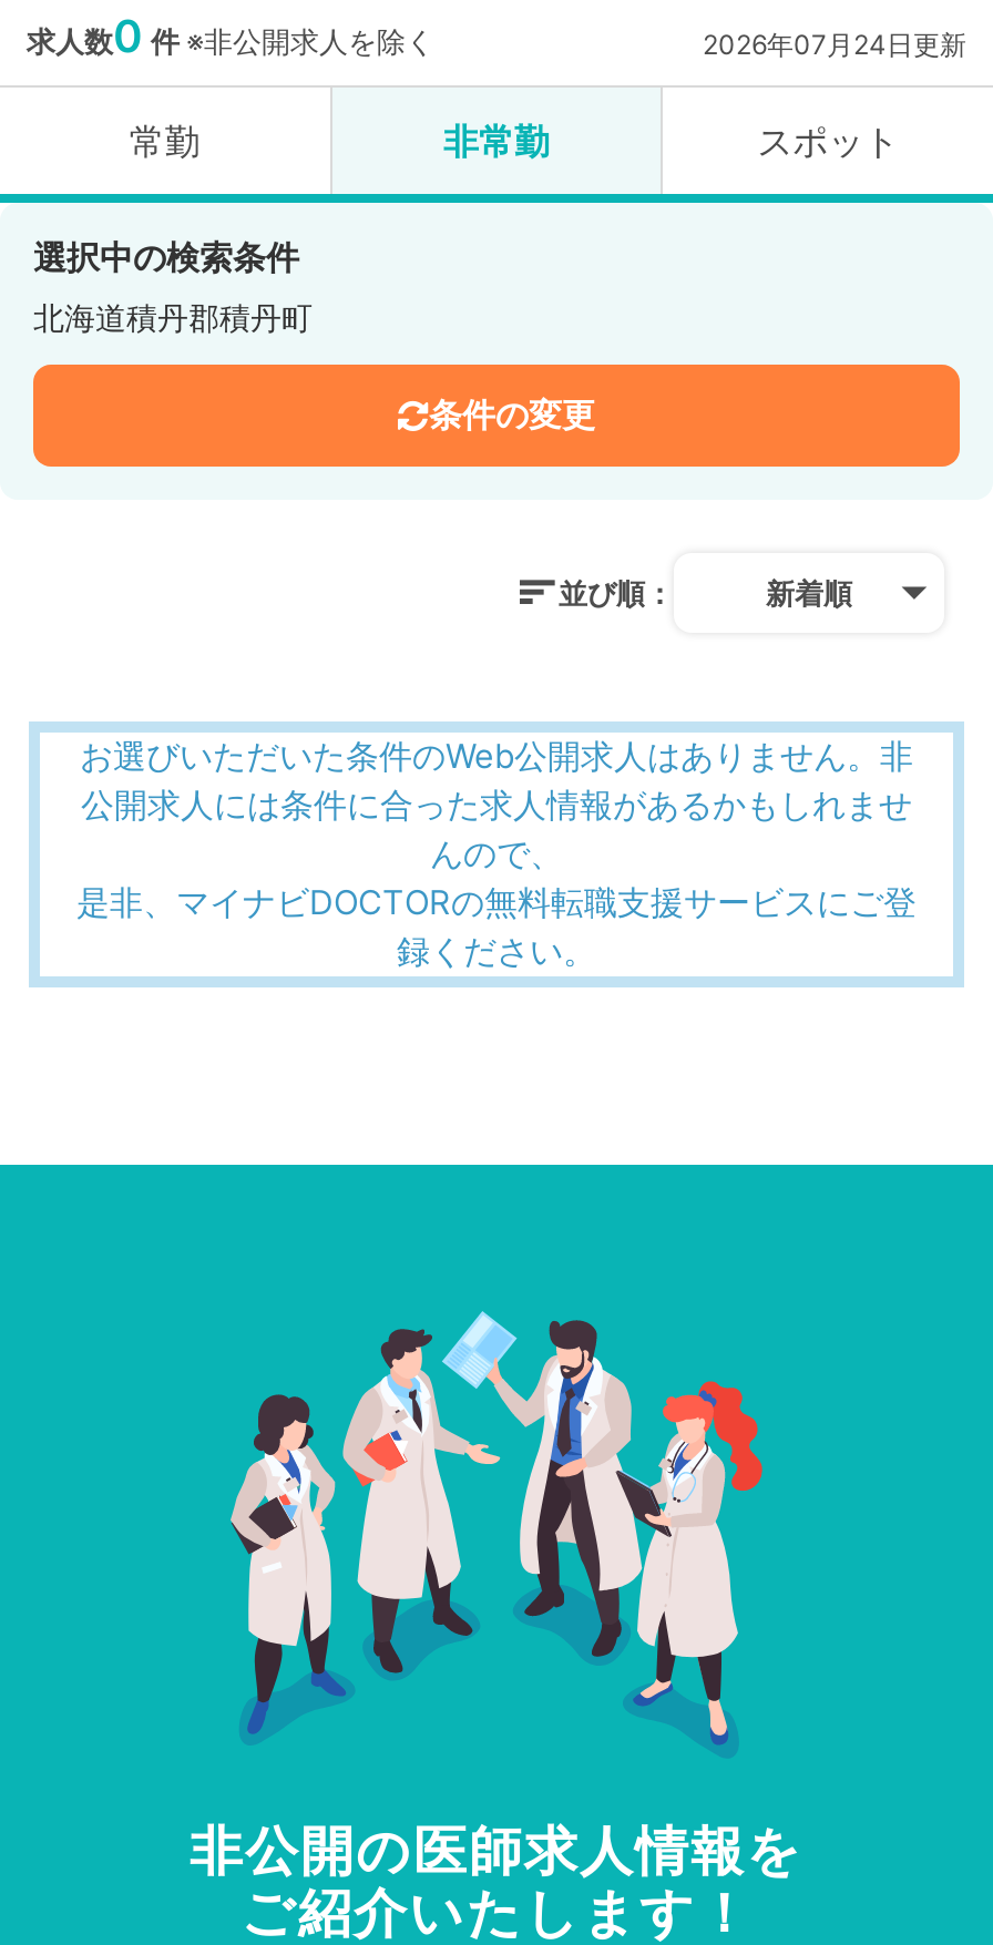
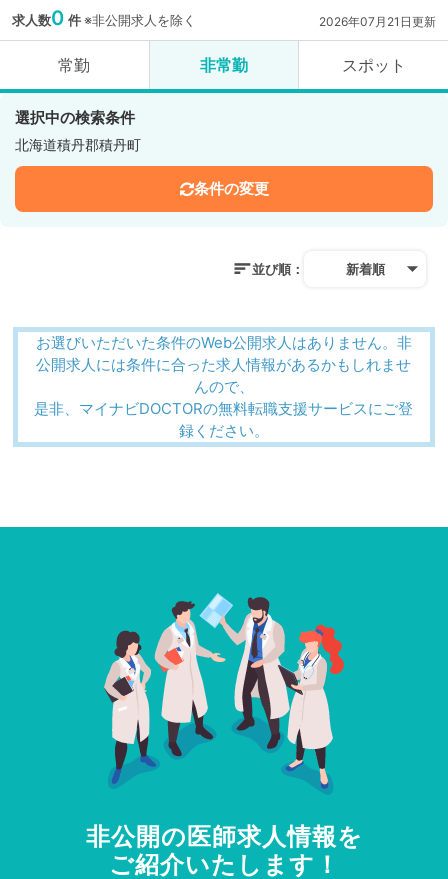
[703,28,966,61] 2026年07月24日更新 -> [319,14,436,29] 2026年07月21日更新

